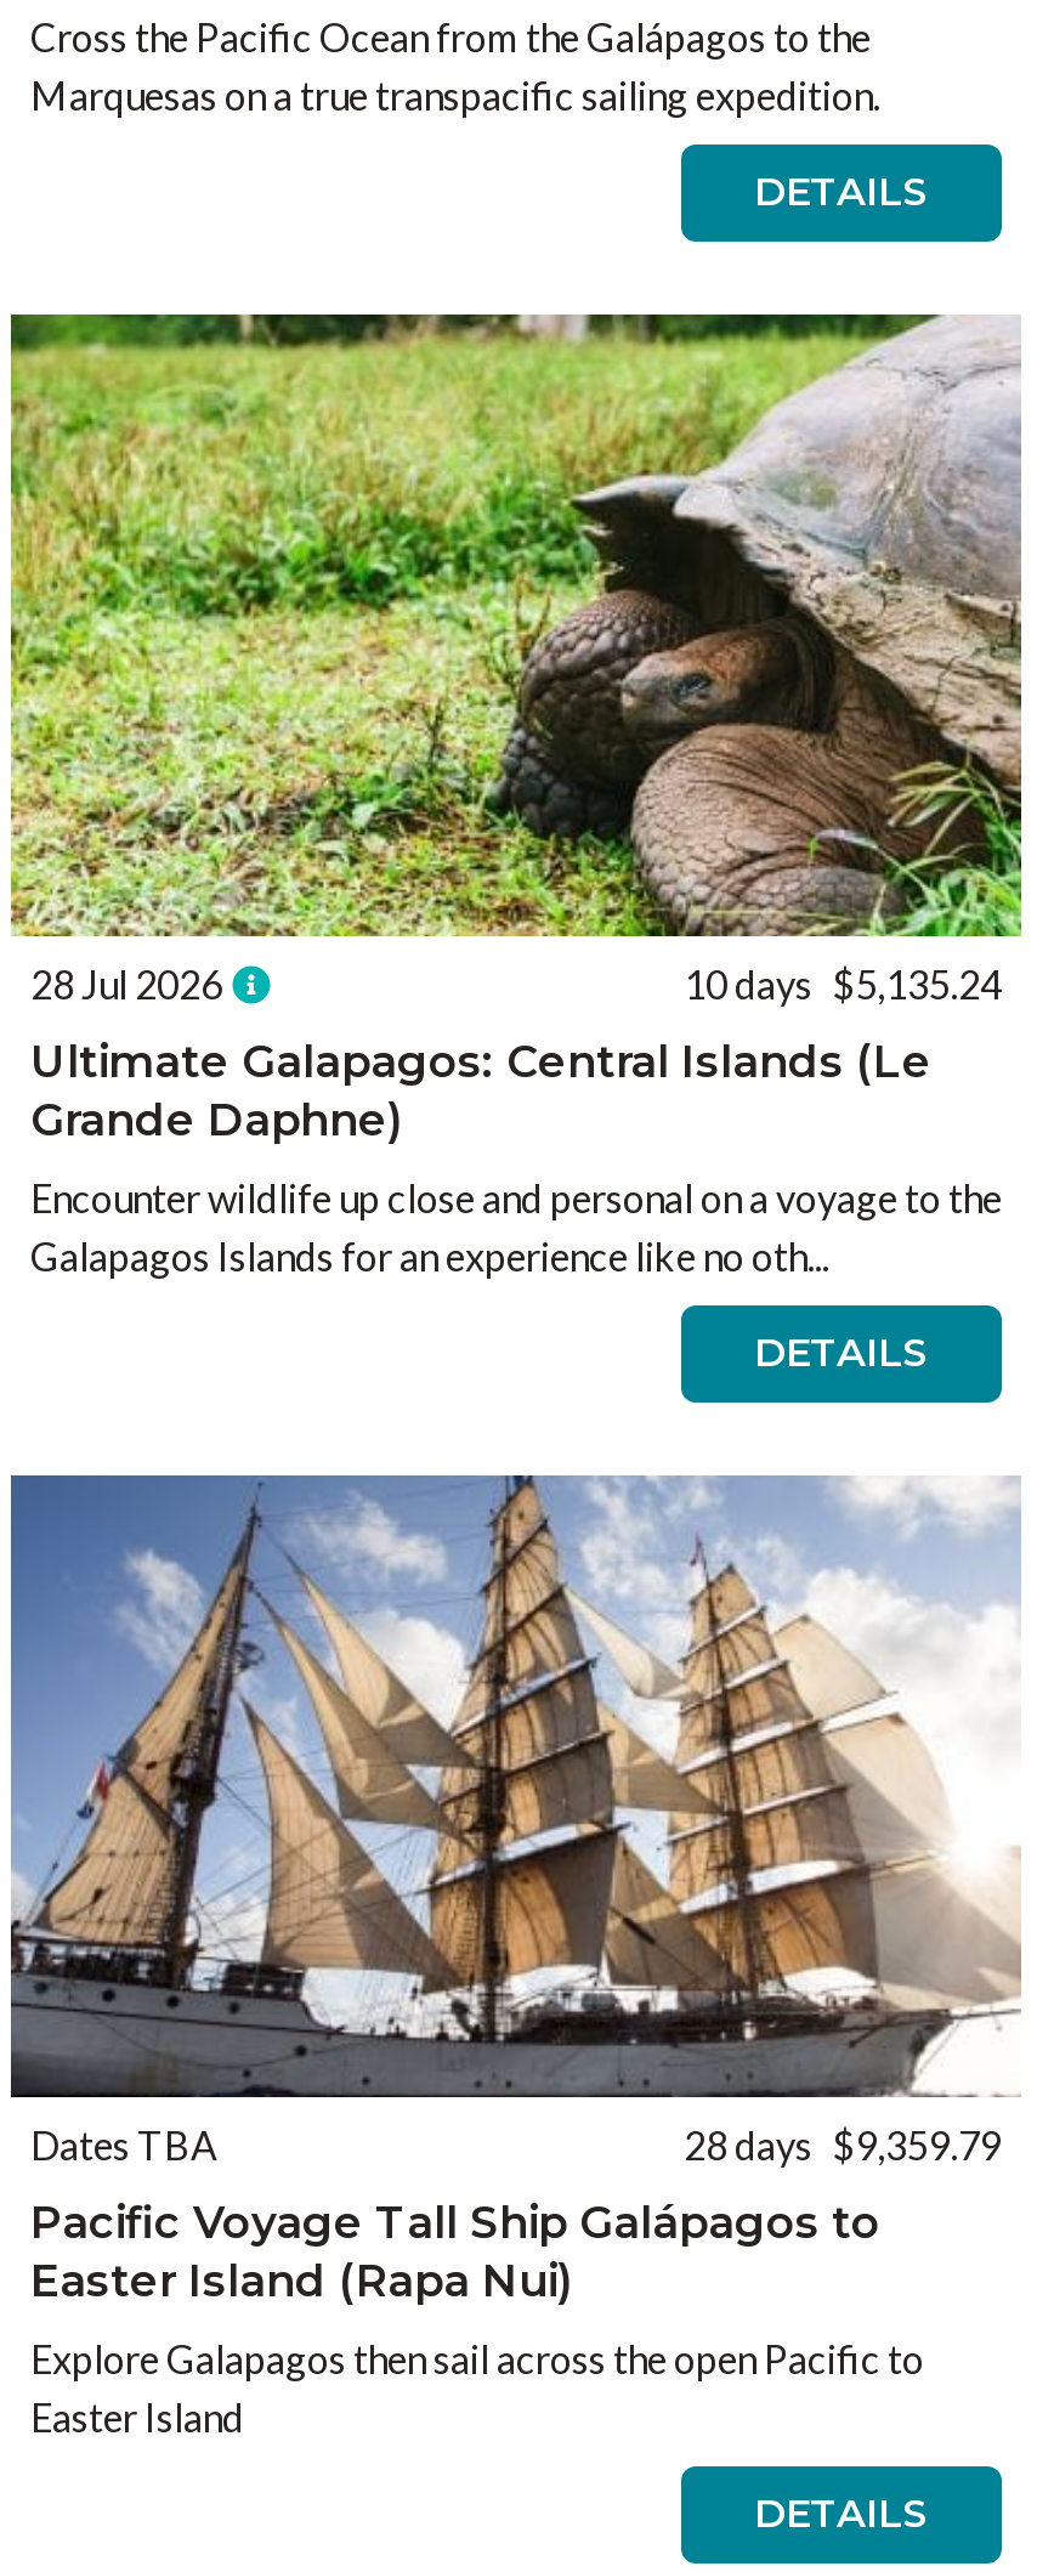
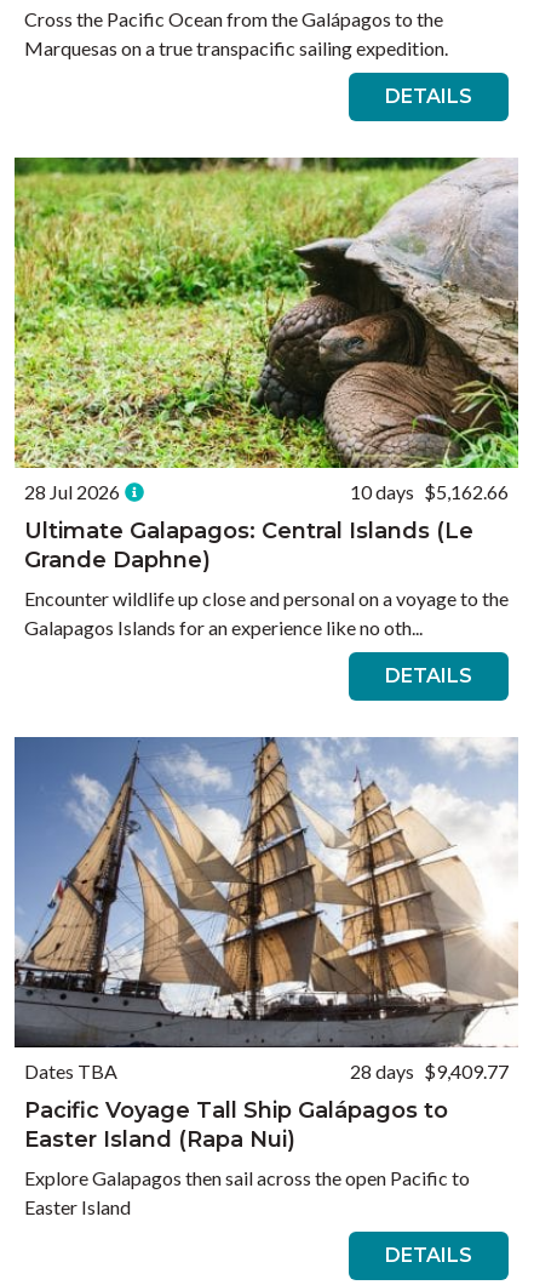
[684,961,1002,1007] 10 days $5,135.24 -> [350,480,509,503] 10 days $5,162.66
[684,2121,1002,2168] 28 days $9,359.79 -> [350,1060,509,1083] 28 days $9,409.77

